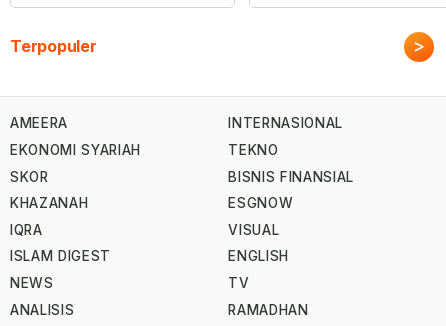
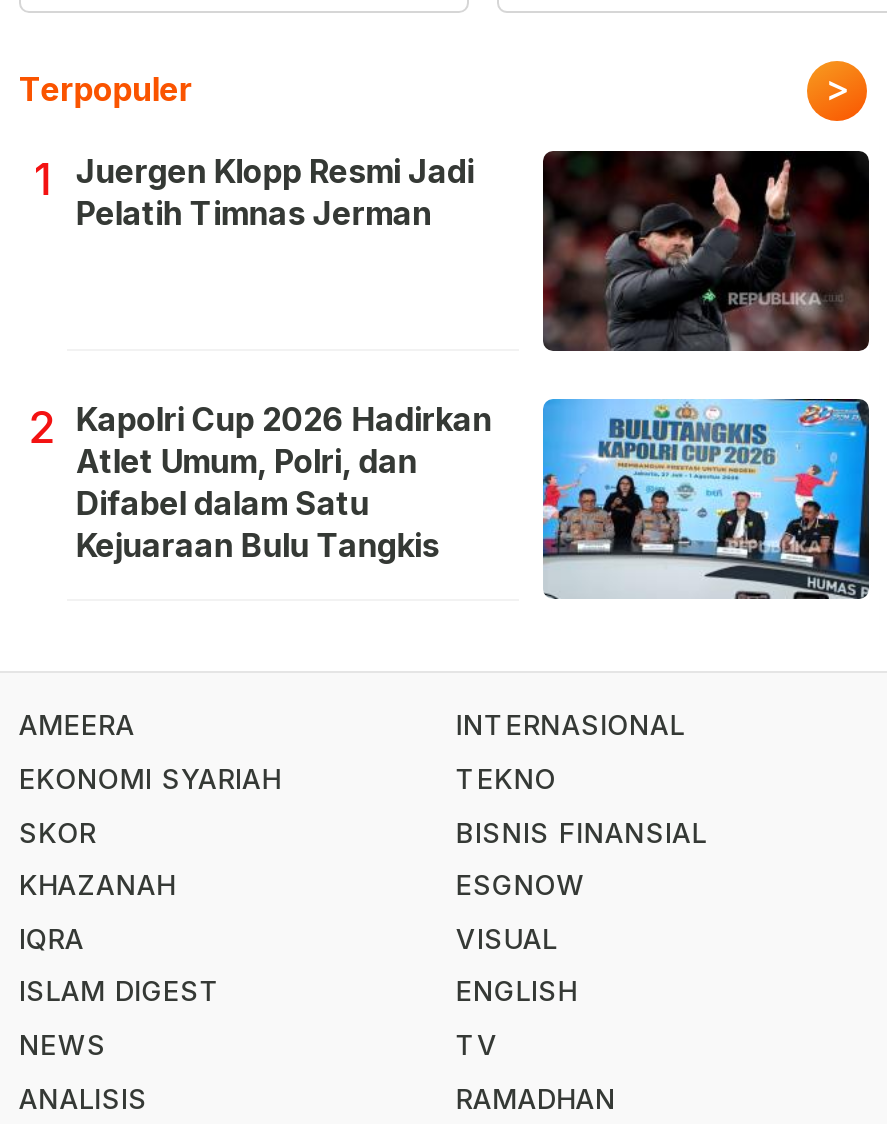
none -> [28,397,871,601] [image] | 2 Kapolri Cup 2026 Hadirkan | Atlet Umum, Polri, dan | Difabel dalam Satu | Kejuaraan Bulu Tangkis
none -> [33,149,871,353] [image] | 1 | Juergen Klopp Resmi Jadi | Pelatih Timnas Jerman

